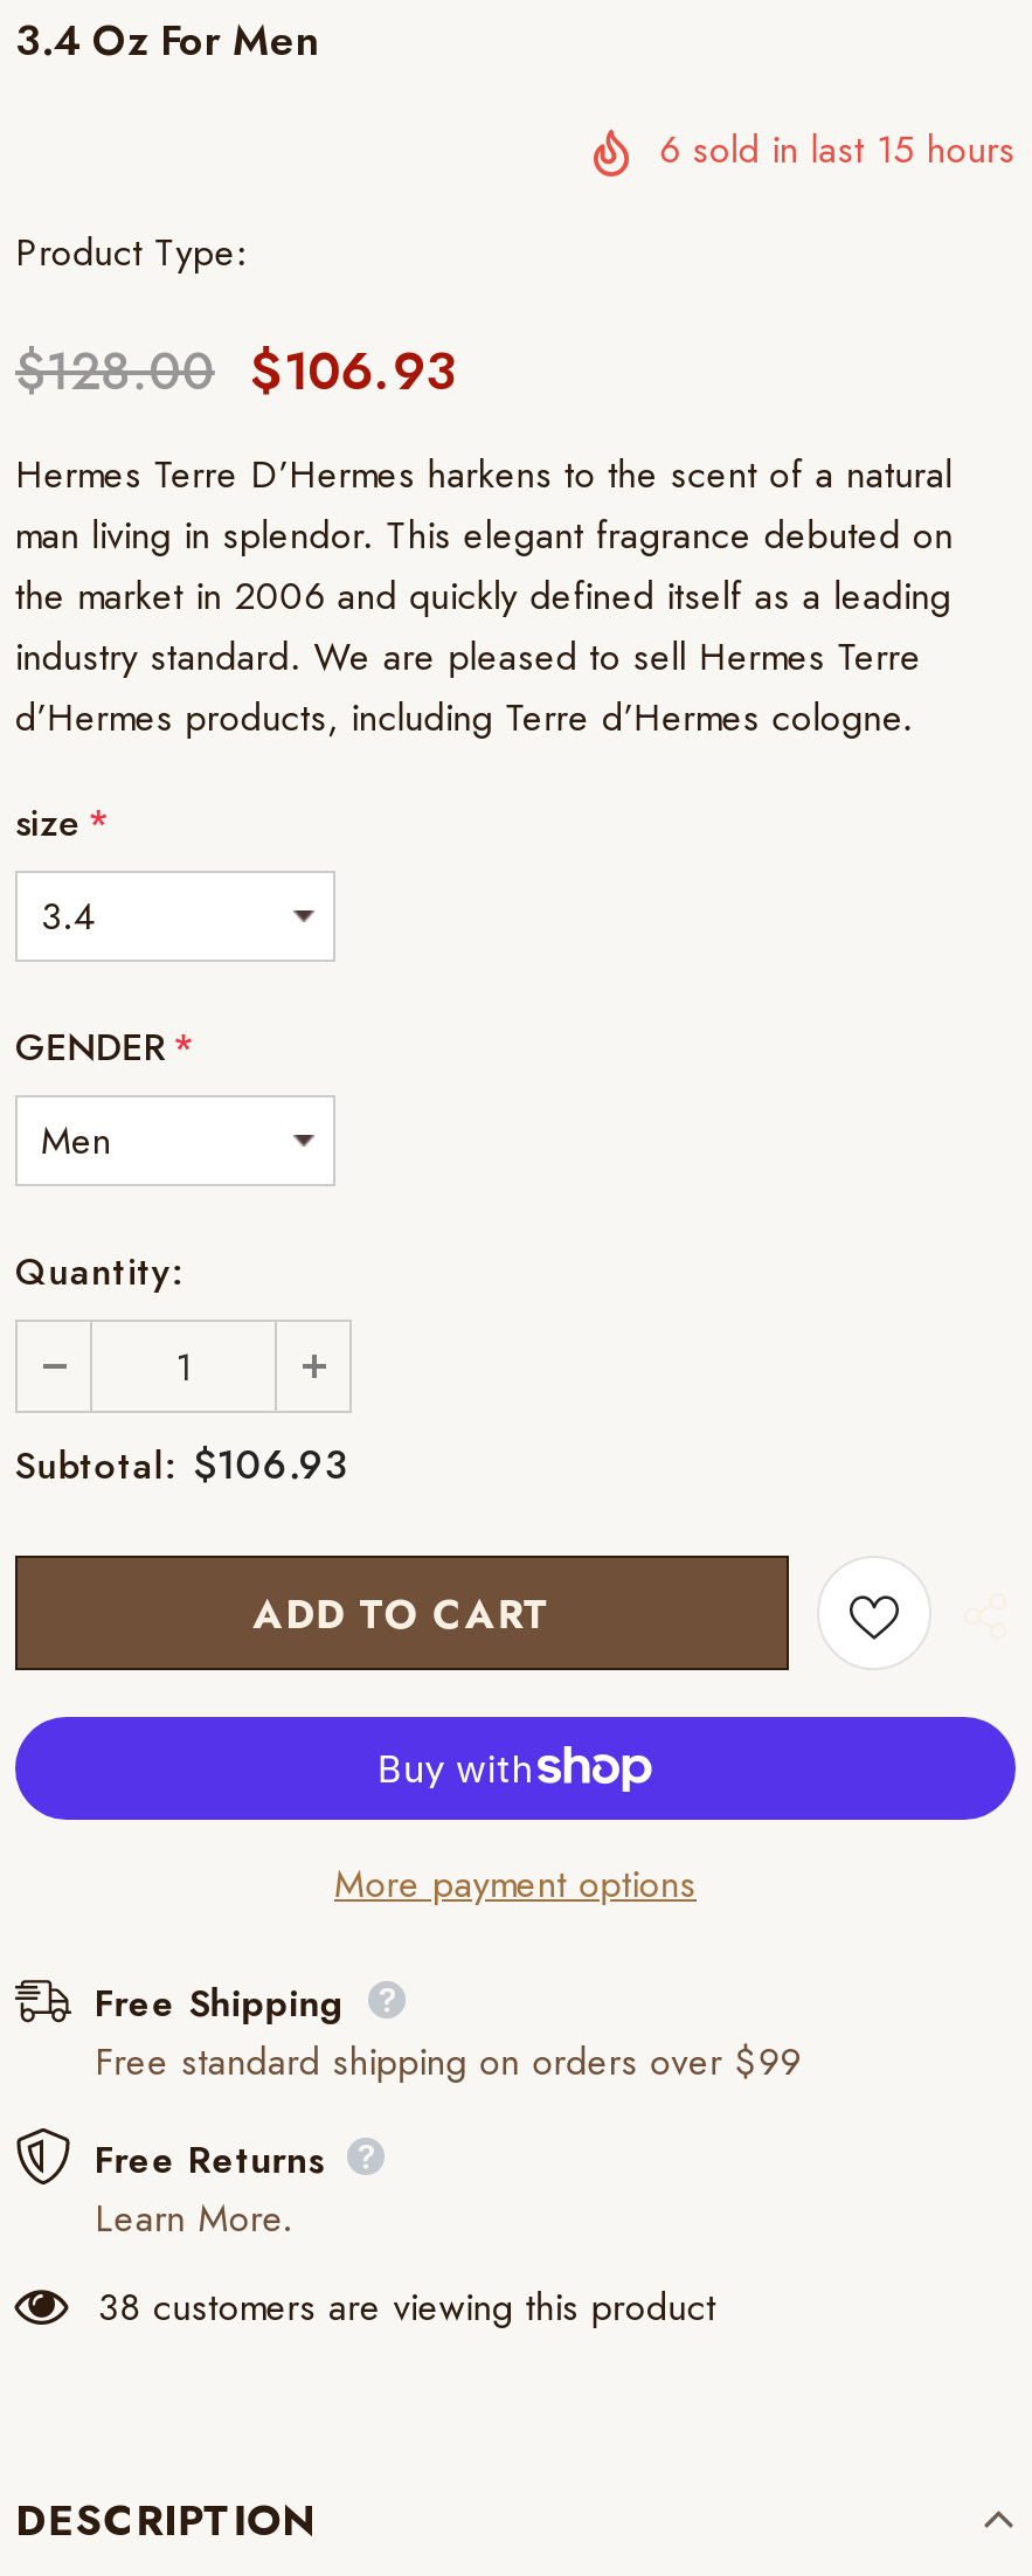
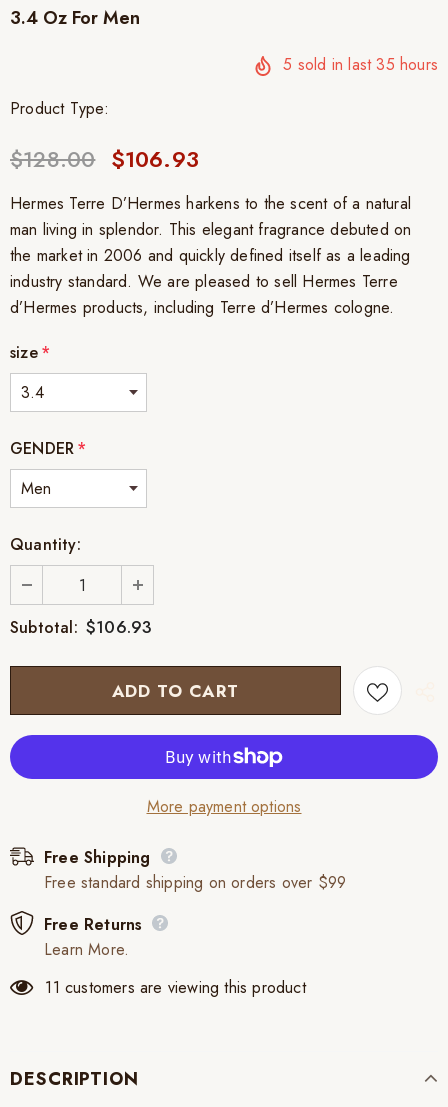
[659,123,1016,176] 6 sold in last 15 hours -> [283,53,438,76] 5 sold in last 35 hours
[98,2280,716,2334] 38 customers are viewing this product -> [45,976,306,999] 11 customers are viewing this product

